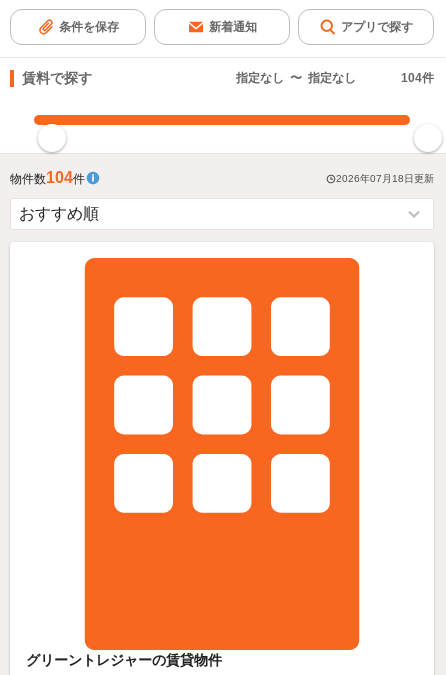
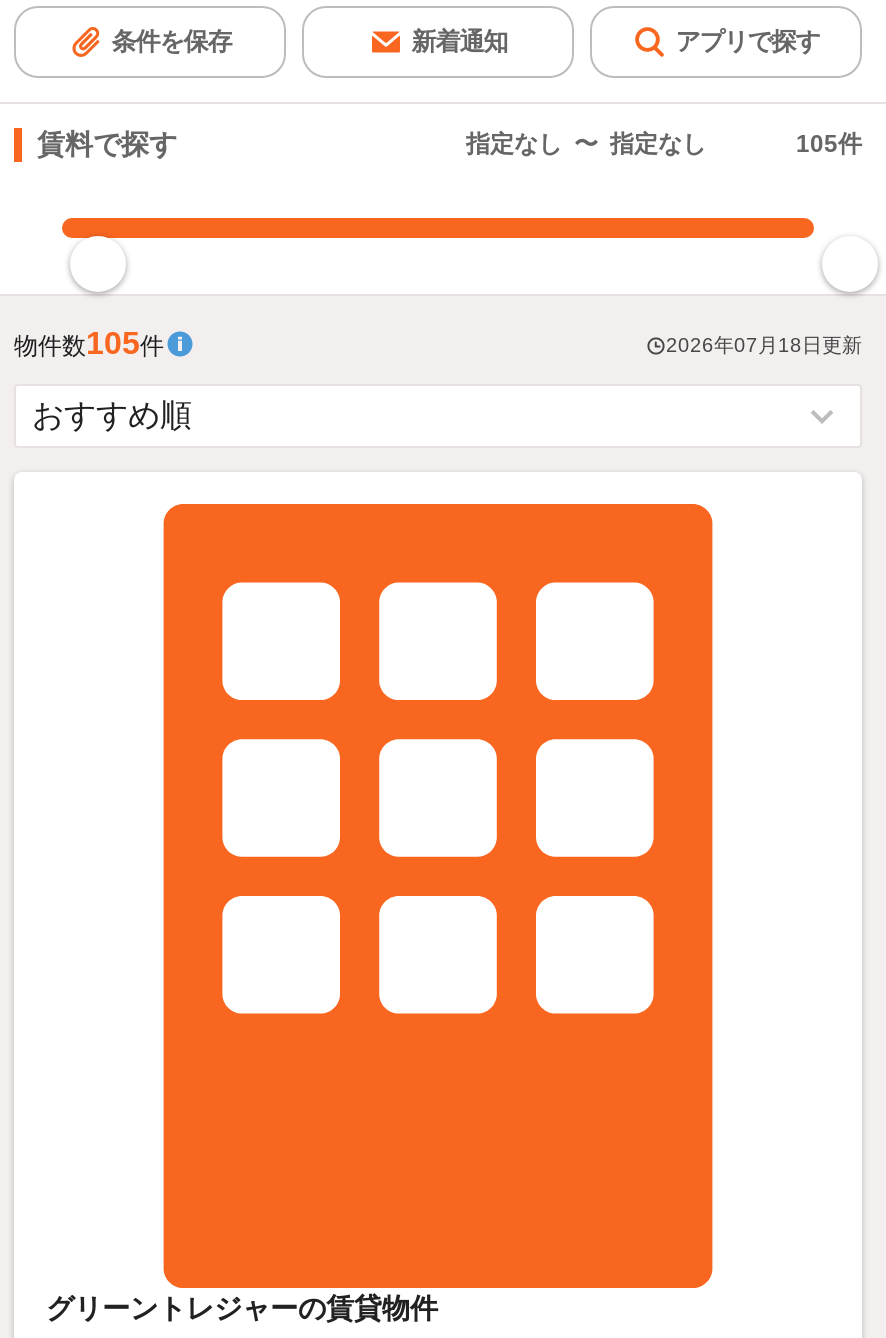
[401,71,434,85] 104件 -> [796,130,862,158] 105件
[10,169,85,186] 物件数104件 -> [14,326,164,360] 物件数105件

